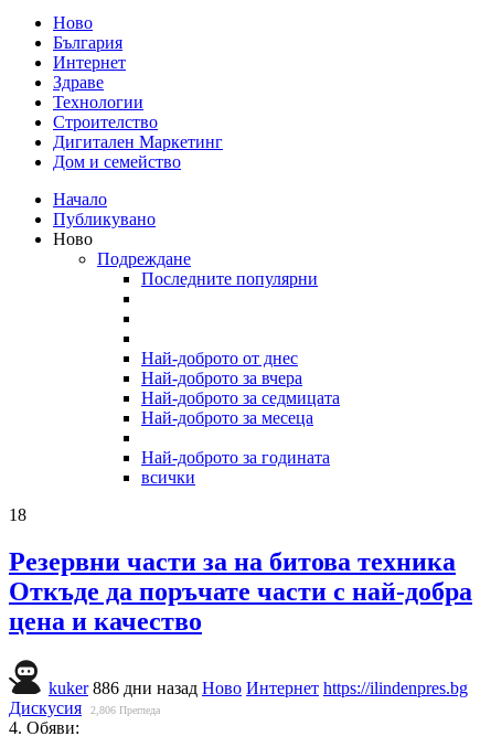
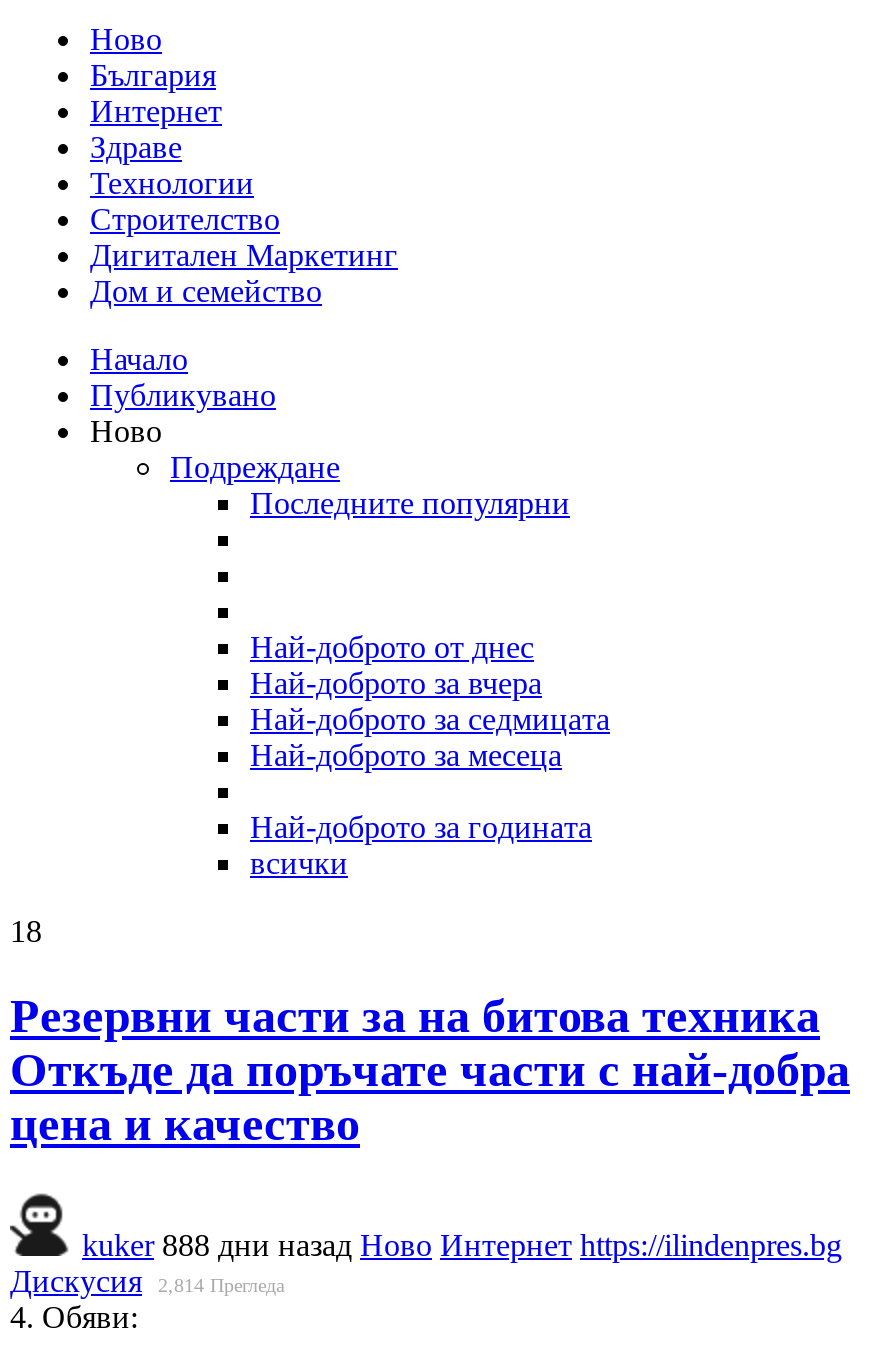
[49,678,468,697] kuker 886 дни назад Ново Интернет https://ilindenpres.bg -> [82,1228,842,1262] kuker 888 дни назад Ново Интернет https://ilindenpres.bg
[9,698,160,717] Дискусия 2,806 Прегледа -> [10,1264,284,1298] Дискусия 2,814 Прегледа

